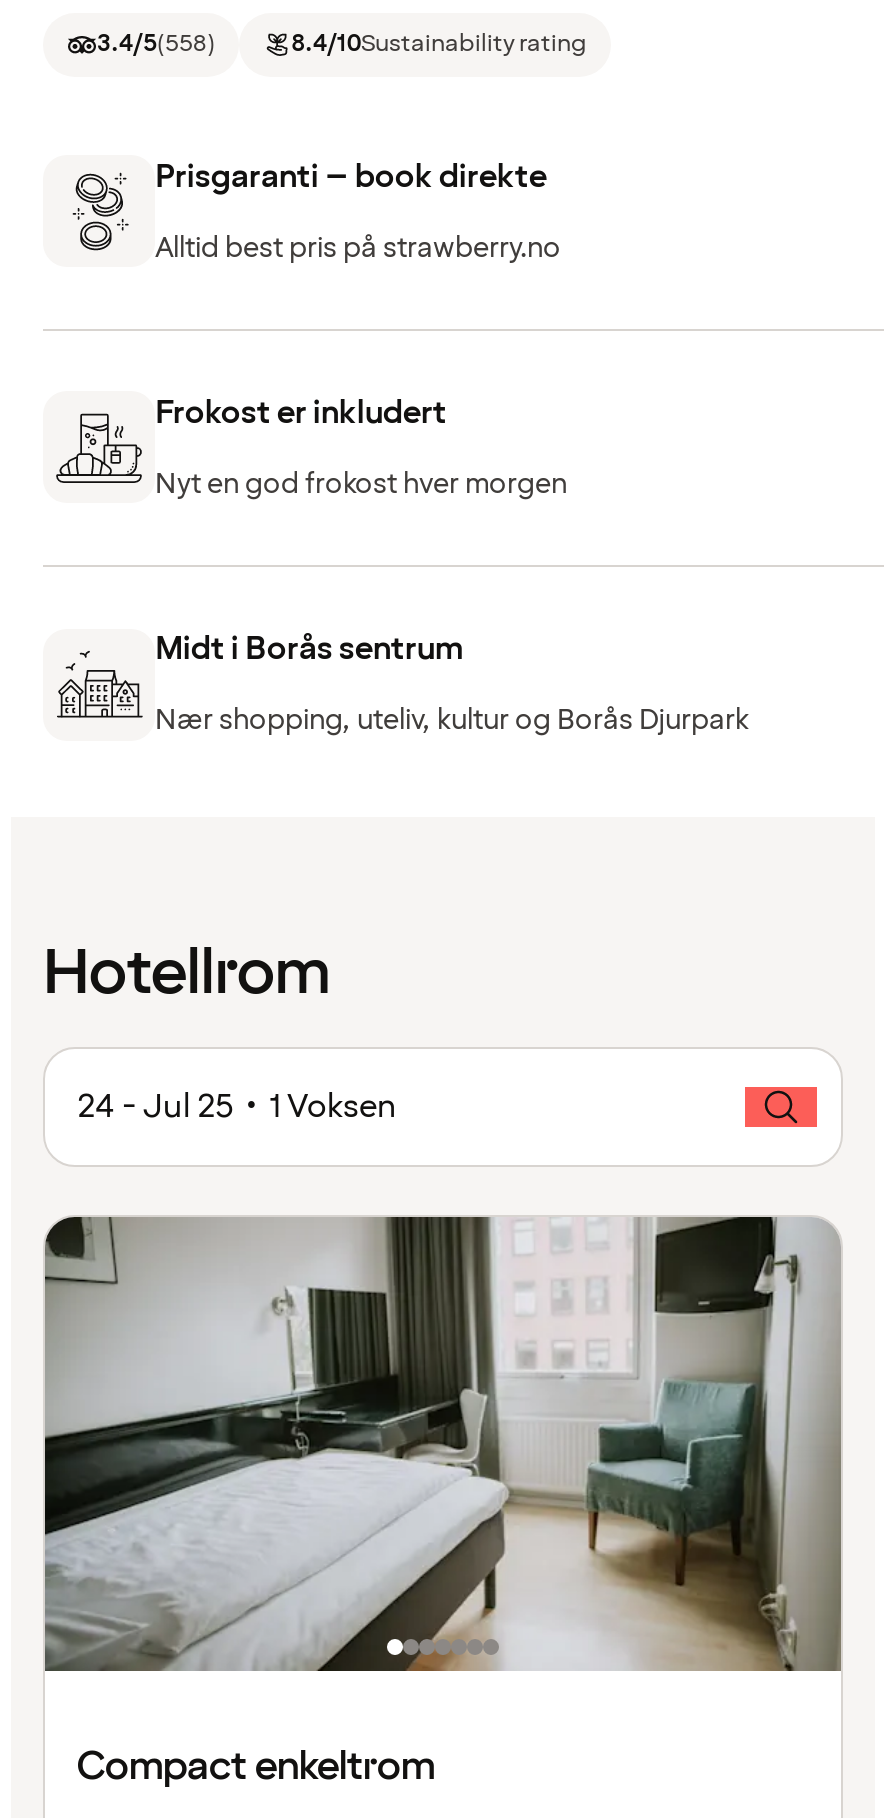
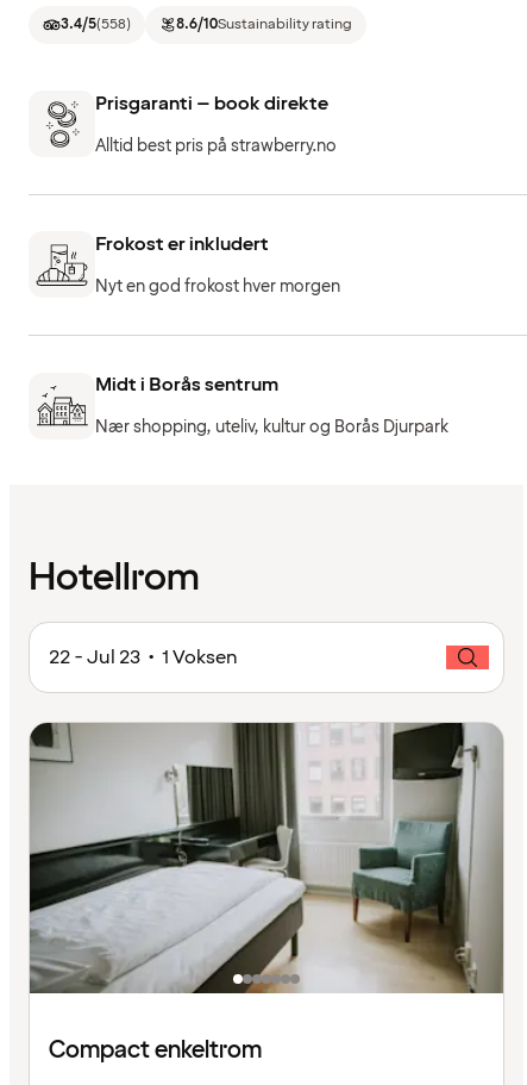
[291,28,587,62] 8.4/10Sustainability rating -> [176,15,352,35] 8.6/10Sustainability rating
[77,1085,397,1129] 24 - Jul 25 • 1 Voksen -> [49,644,238,670] 22 - Jul 23 • 1 Voksen

